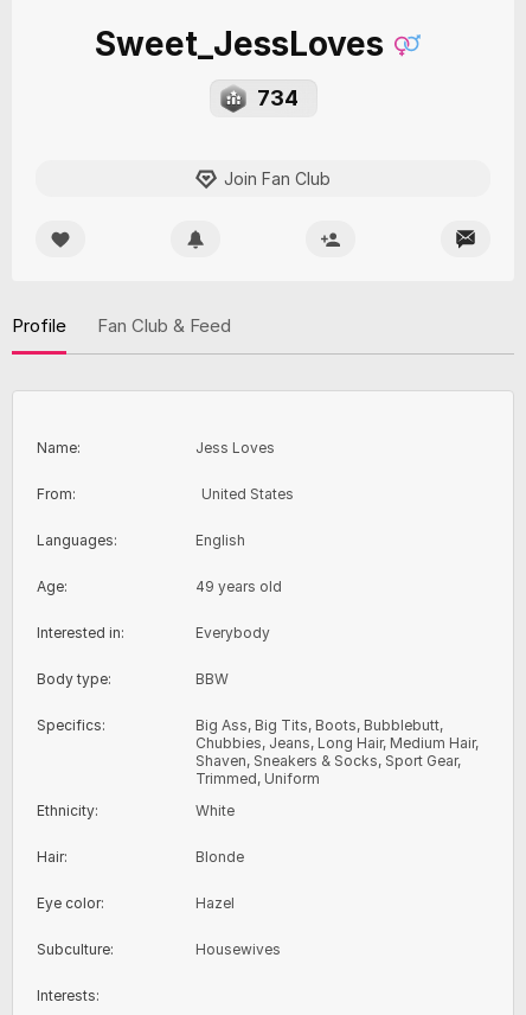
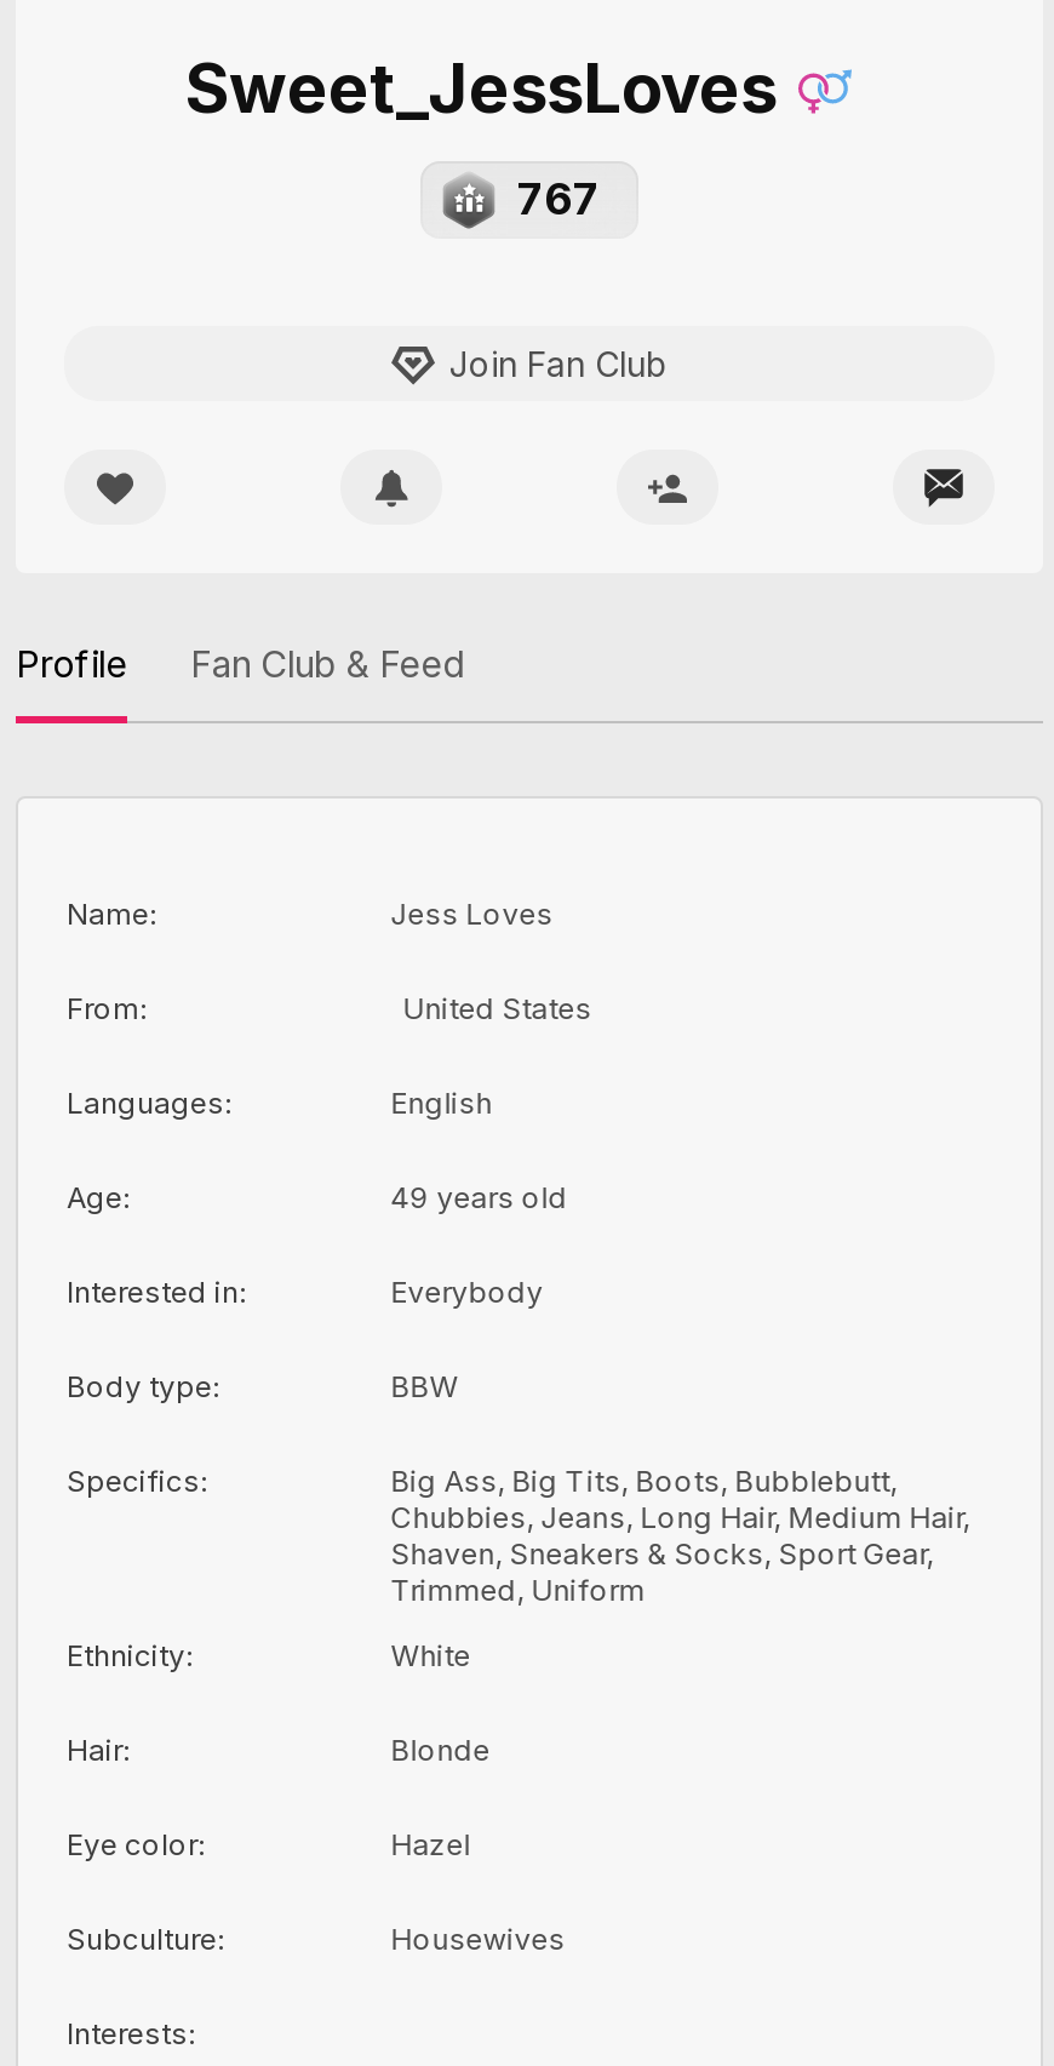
[256,86,298,111] 734 -> [517,174,600,225] 767

